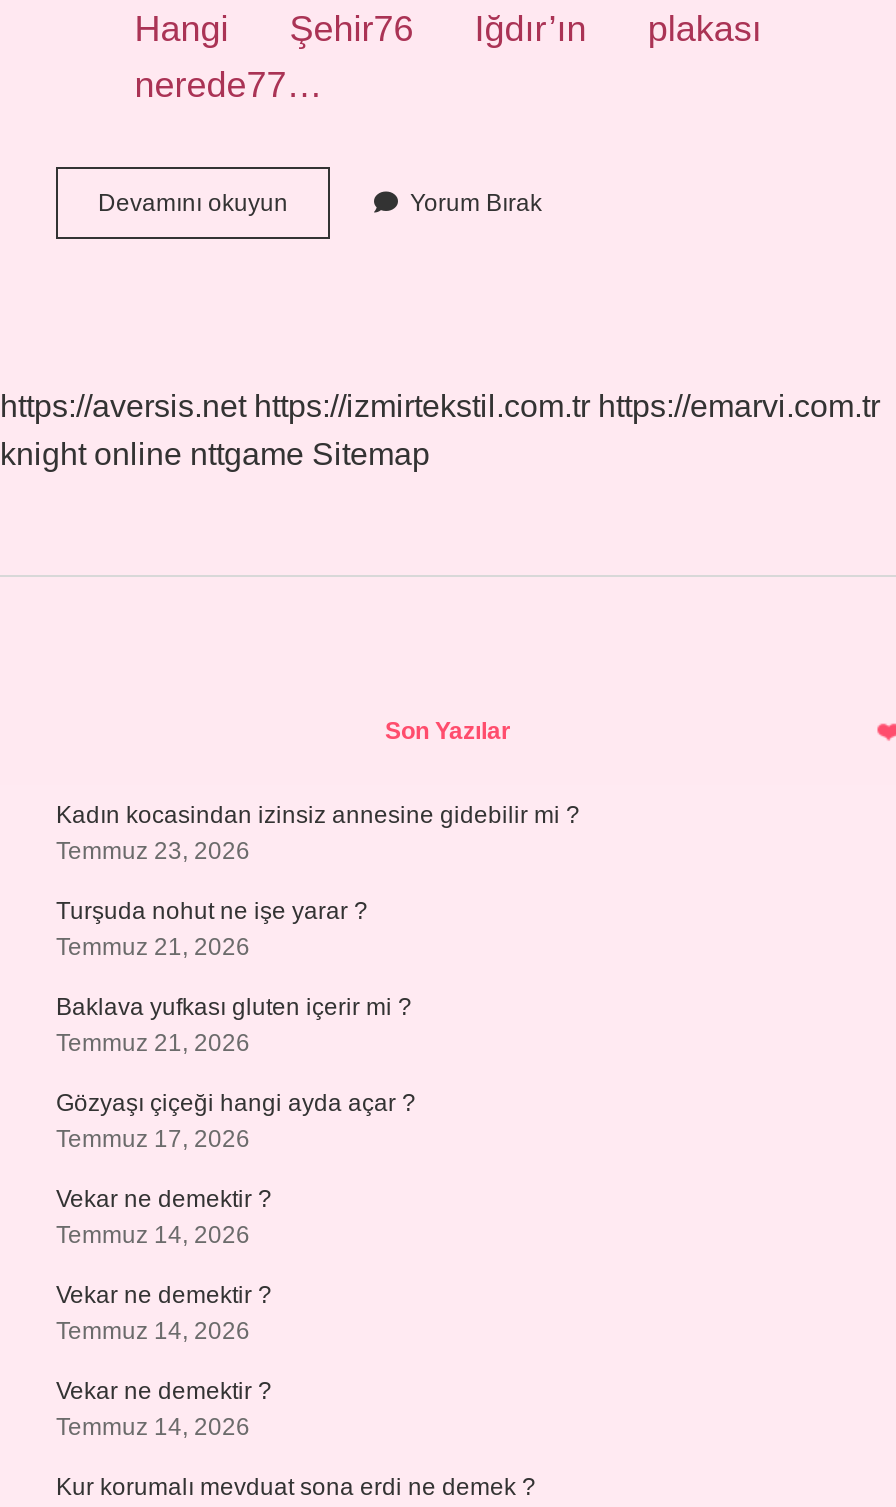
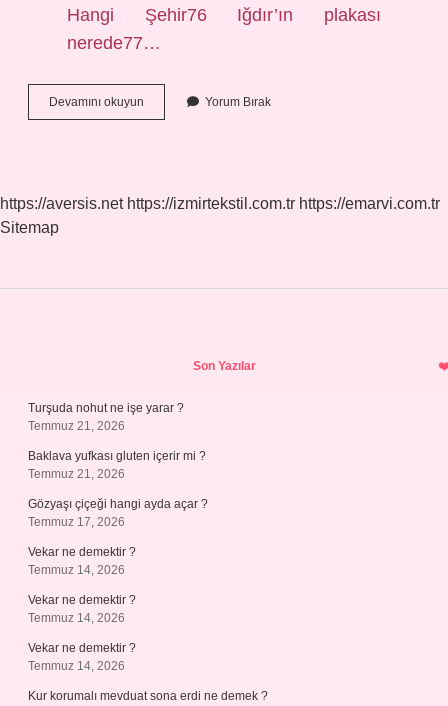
[0,437,430,471] knight online nttgame Sitemap -> [0,219,59,236] Sitemap
[56,801,580,865] Kadın kocasindan izinsiz annesine gidebilir mi ? | Temmuz 23, 2026 -> none

